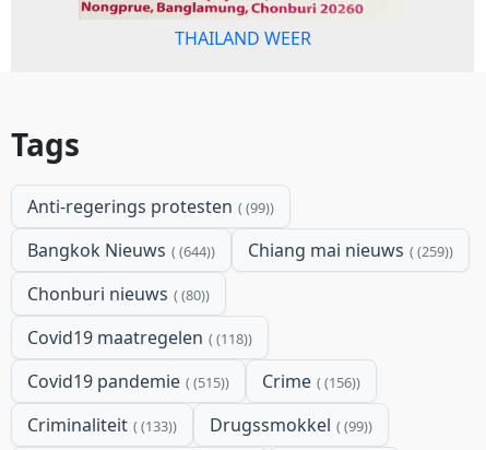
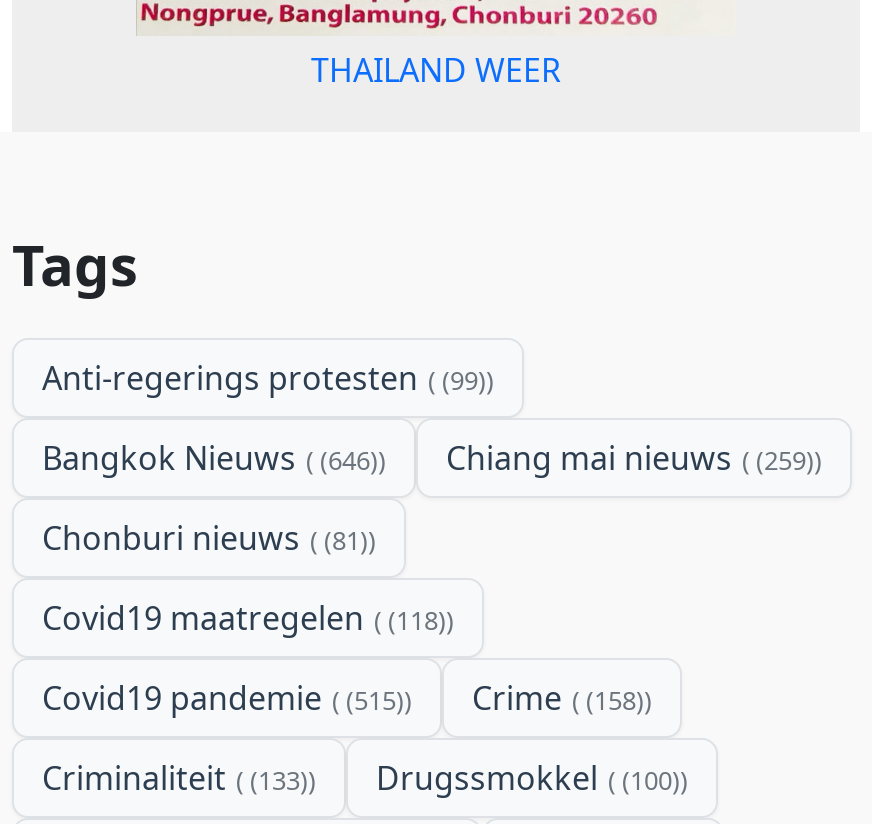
[27,238,211,262] Bangkok Nieuws (644) -> [42,436,378,480] Bangkok Nieuws (646)
[27,282,205,306] Chonburi nieuws (80) -> [42,516,368,560] Chonburi nieuws (81)
[27,369,356,393] Covid19 pandemie (515) Crime (156) -> [42,676,644,720] Covid19 pandemie (515) Crime (158)
[210,413,368,437] Drugssmokkel (99) -> [376,756,680,800] Drugssmokkel (100)

